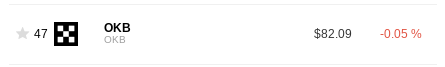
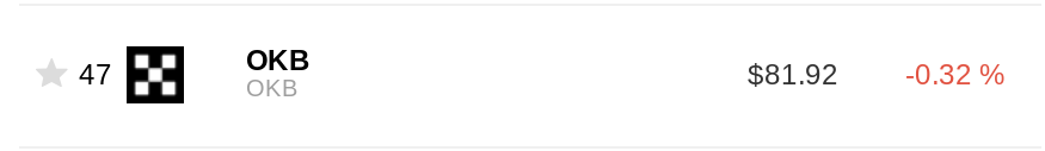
[314,27,352,41] $82.09 -> [748,58,838,91] $81.92
[380,27,422,41] -0.05 % -> [905,58,1006,91] -0.32 %

